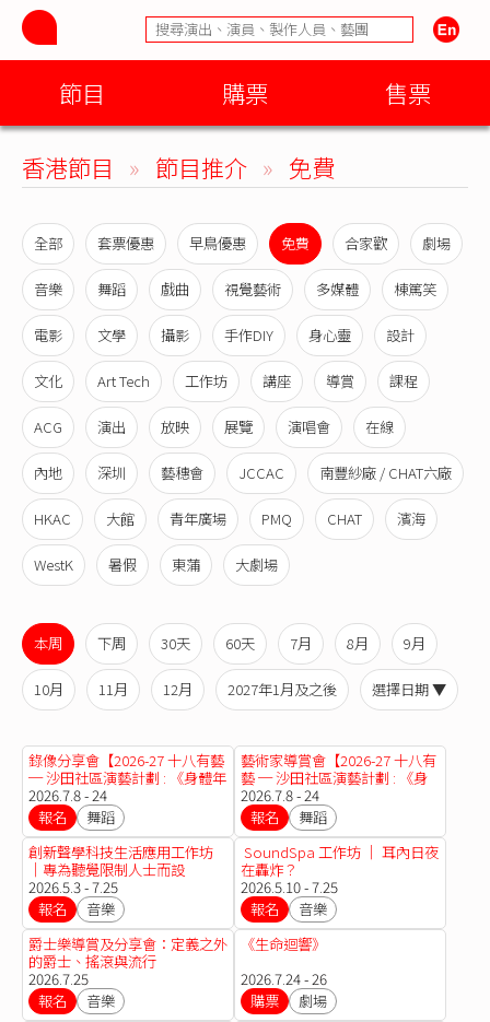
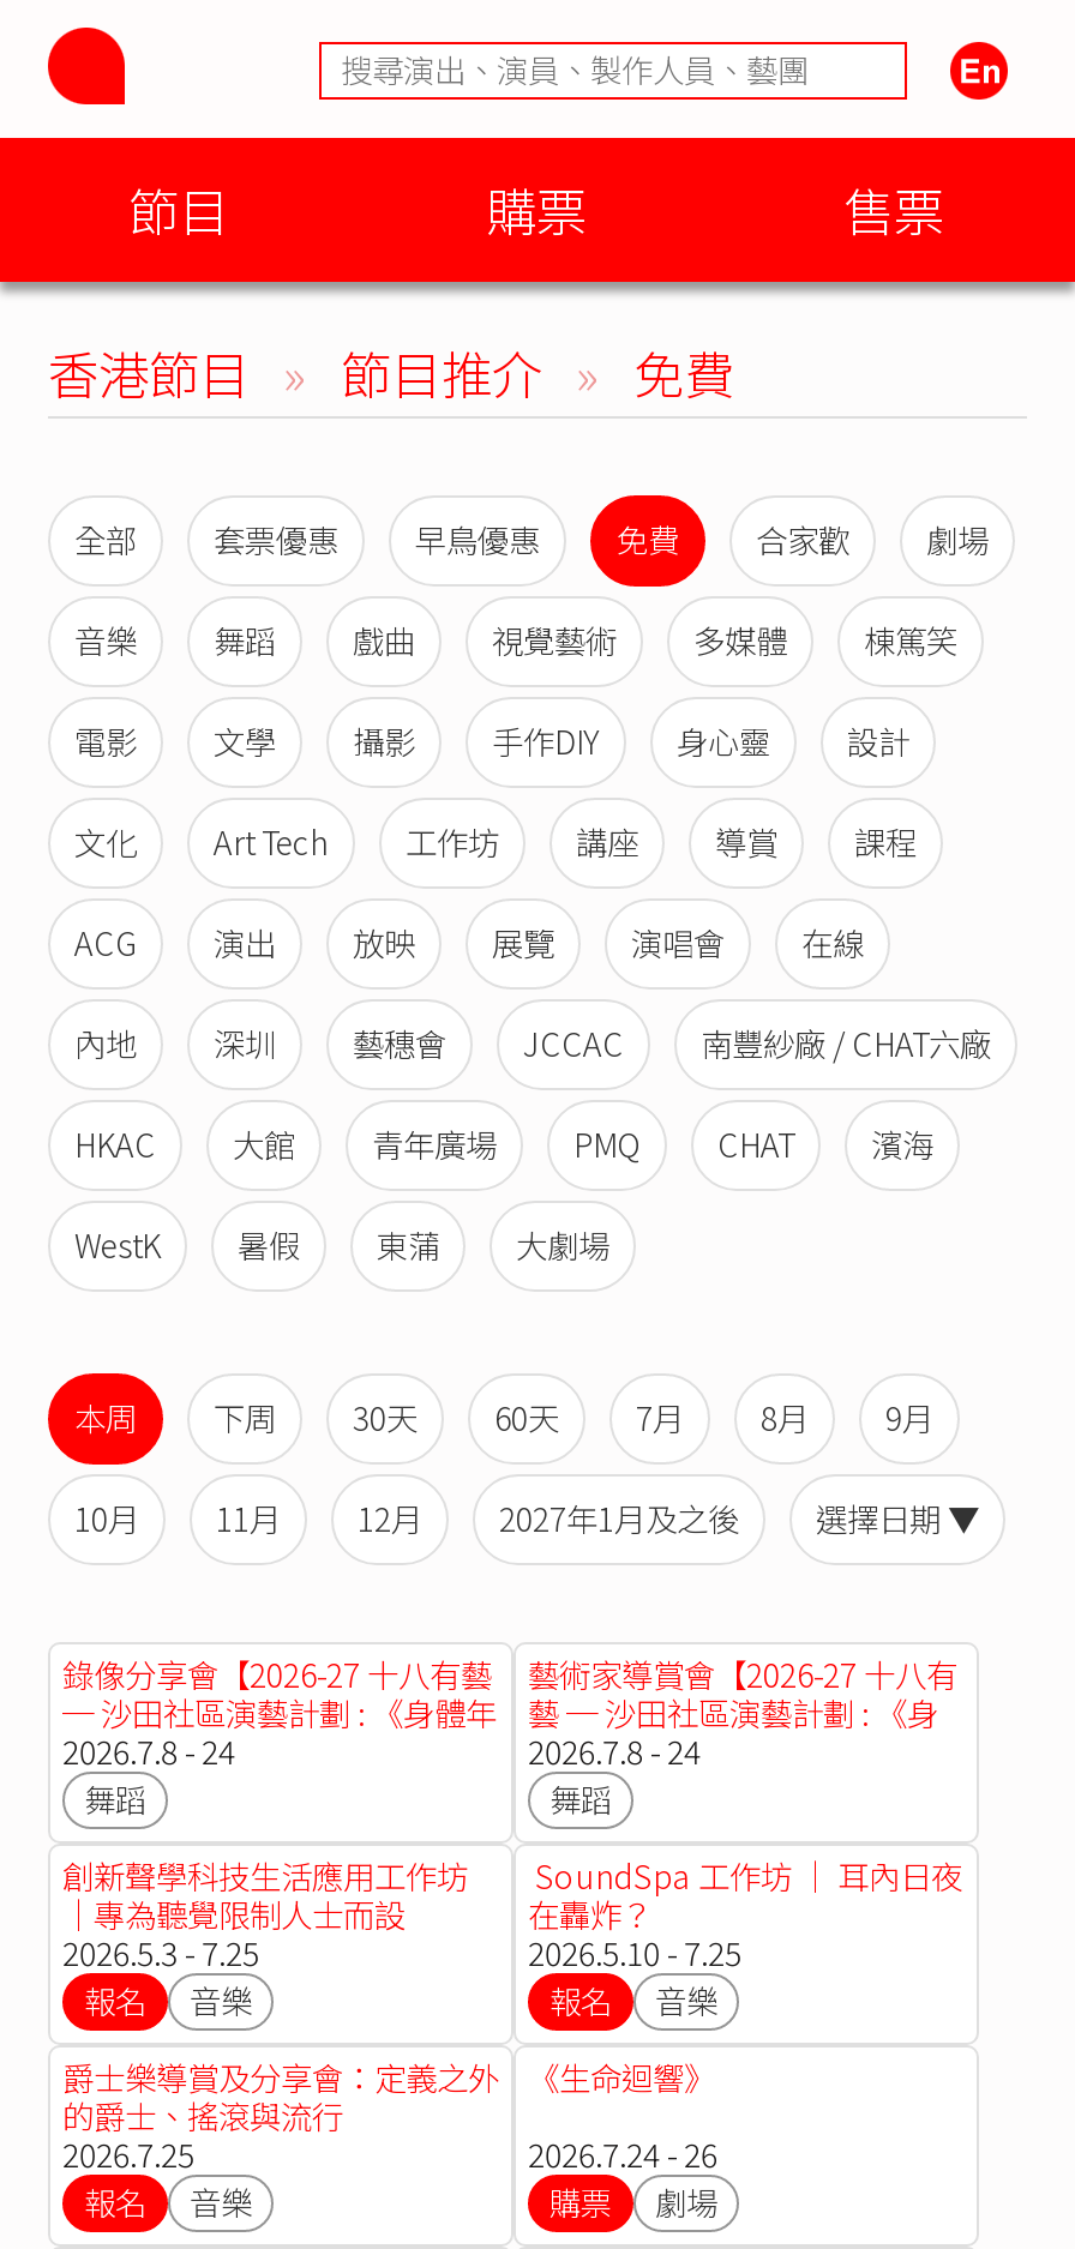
[38,807,67,827] 報名 -> none
[250,807,279,827] 報名 -> none

